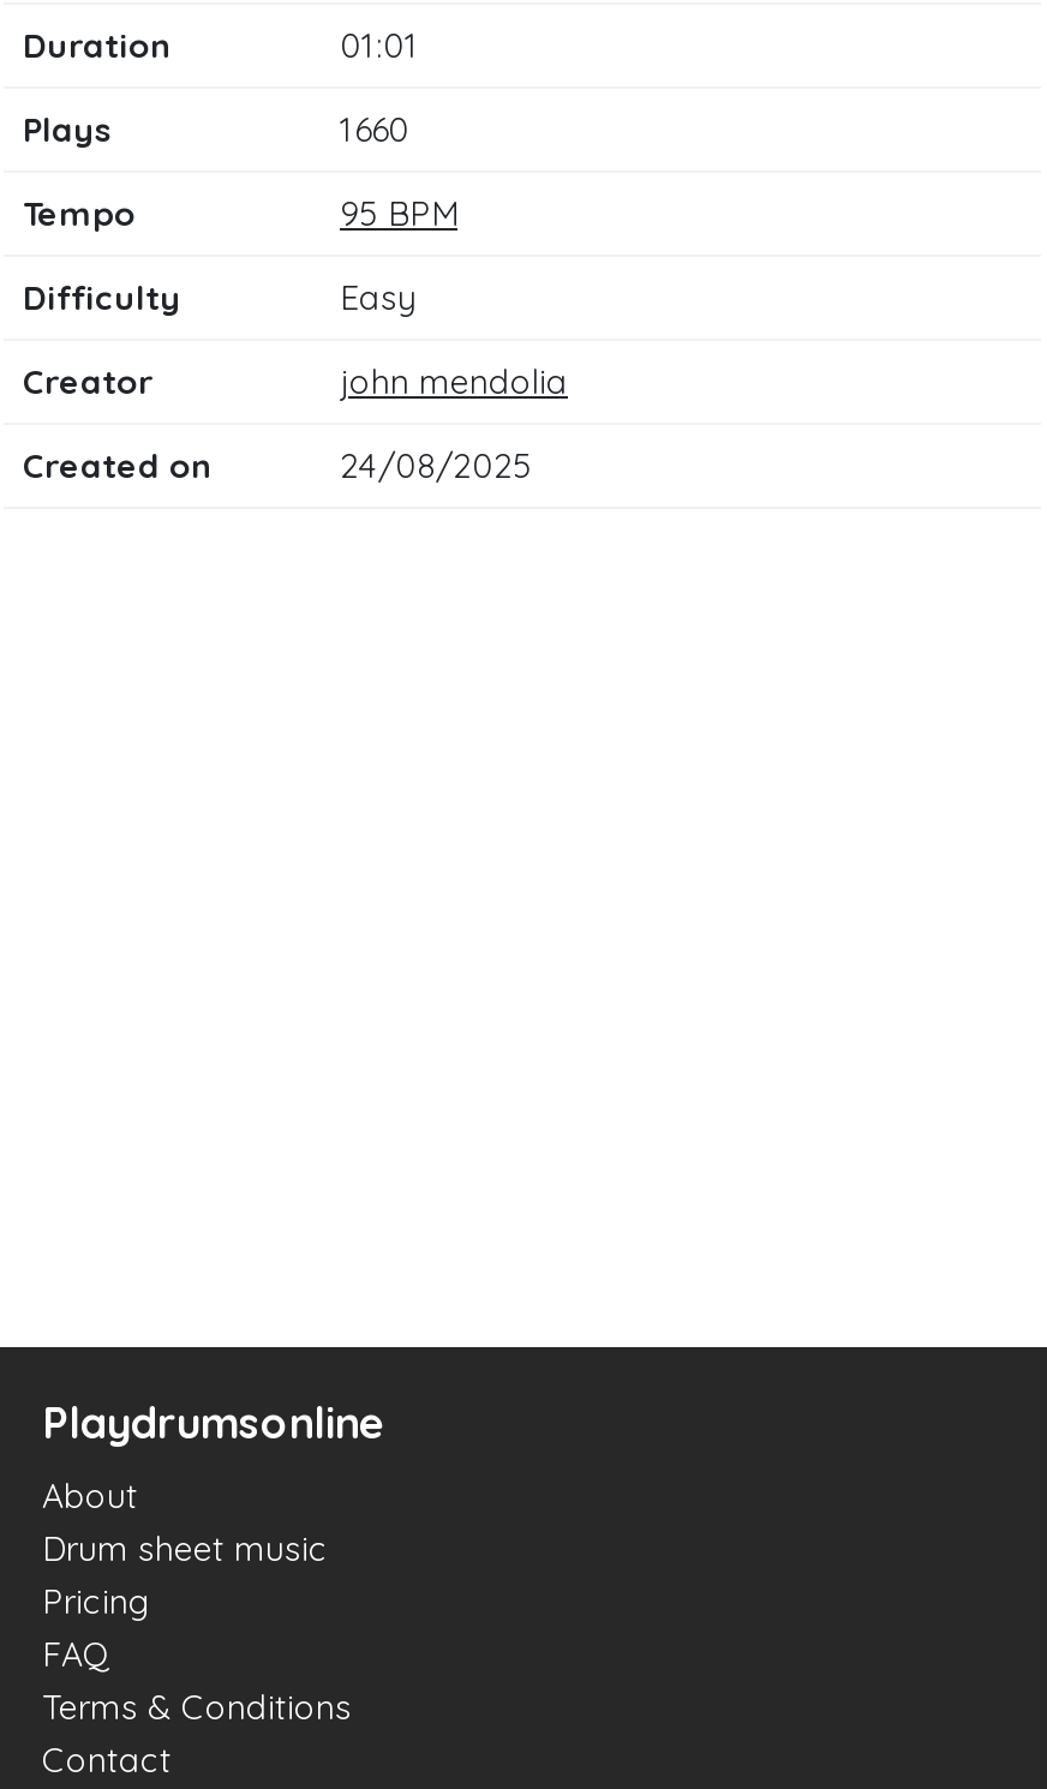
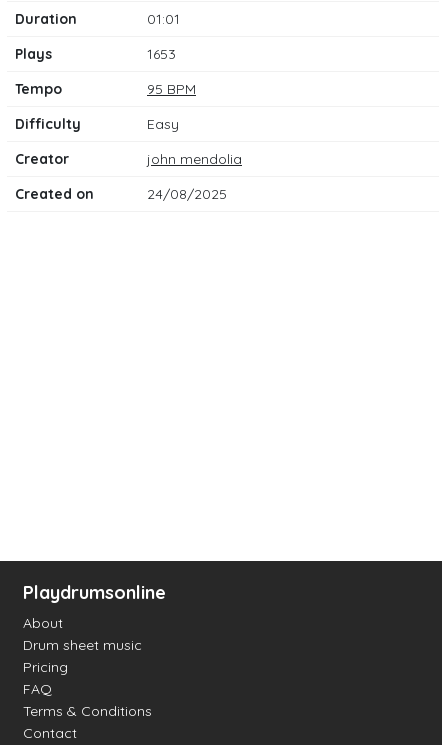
[340,108,409,151] 1660 -> [147,45,176,63] 1653

